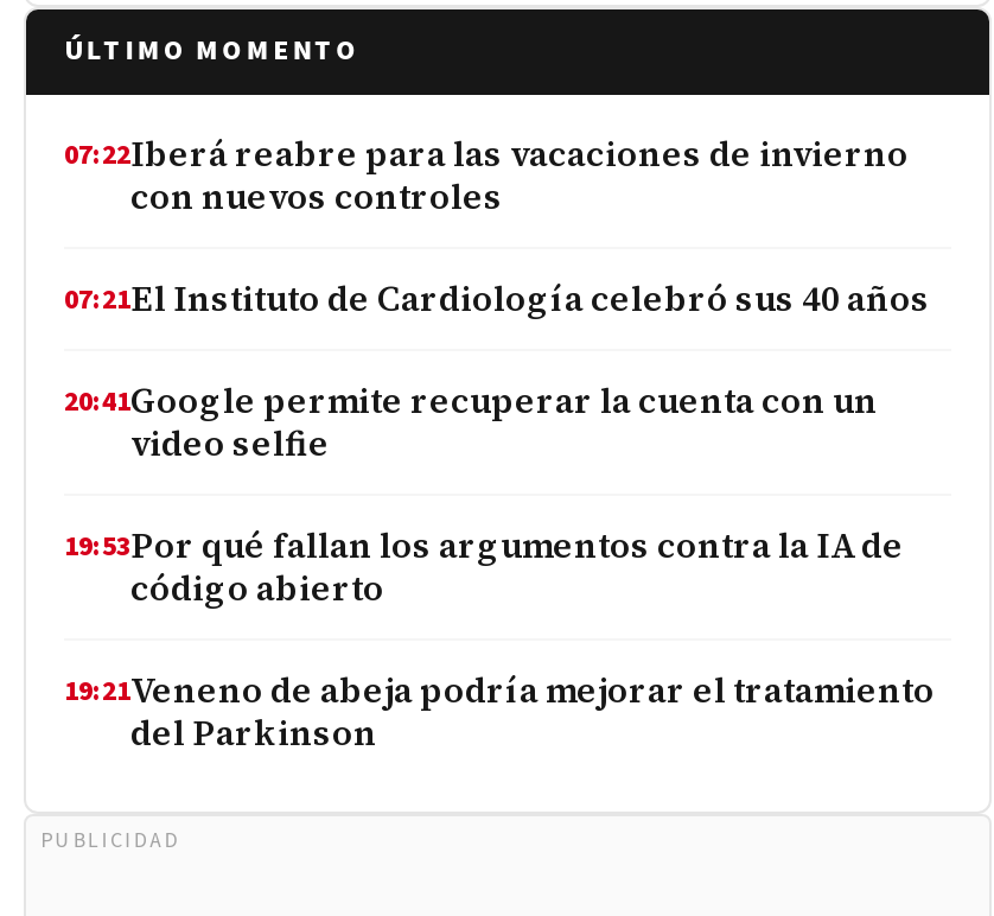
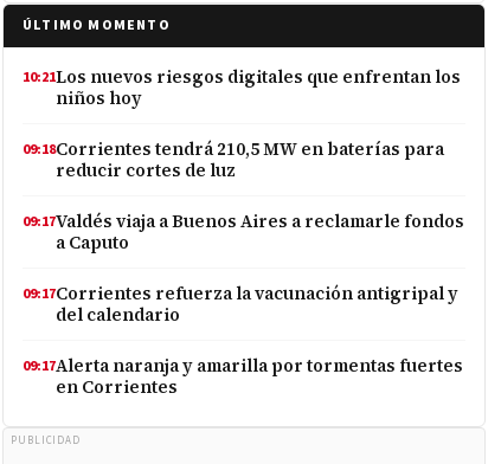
[64,129,909,220] 07:22Iberá reabre para las vacaciones de invierno | con nuevos controles -> [23,65,461,109] 10:21Los nuevos riesgos digitales que enfrentan los | niños hoy
[64,274,930,322] 07:21El Instituto de Cardiología celebró sus 40 años -> [23,137,444,182] 09:18Corrientes tendrá 210,5 MW en baterías para | reducir cortes de luz
[64,376,878,466] 20:41Google permite recuperar la cuenta con un | video selfie -> [23,209,464,254] 09:17Valdés viaja a Buenos Aires a reclamarle fondos | a Caputo
[64,521,904,611] 19:53Por qué fallan los argumentos contra la IA de | código abierto -> [23,281,458,326] 09:17Corrientes refuerza la vacunación antigripal y | del calendario
[64,666,935,756] 19:21Veneno de abeja podría mejorar el tratamiento | del Parkinson -> [23,353,463,398] 09:17Alerta naranja y amarilla por tormentas fuertes | en Corrientes

